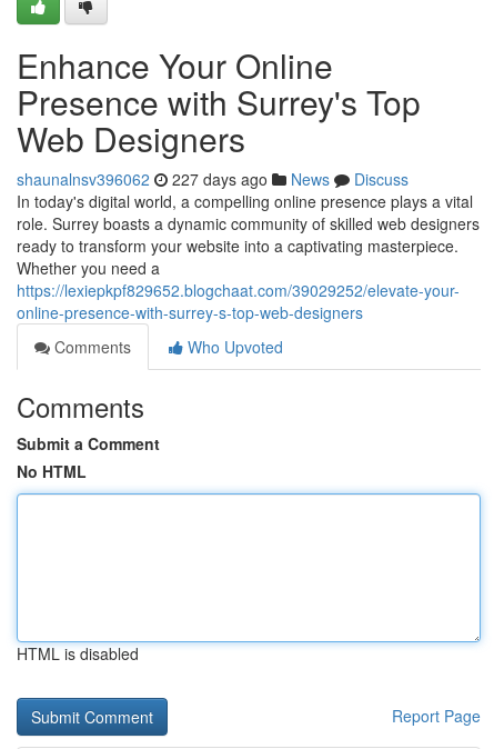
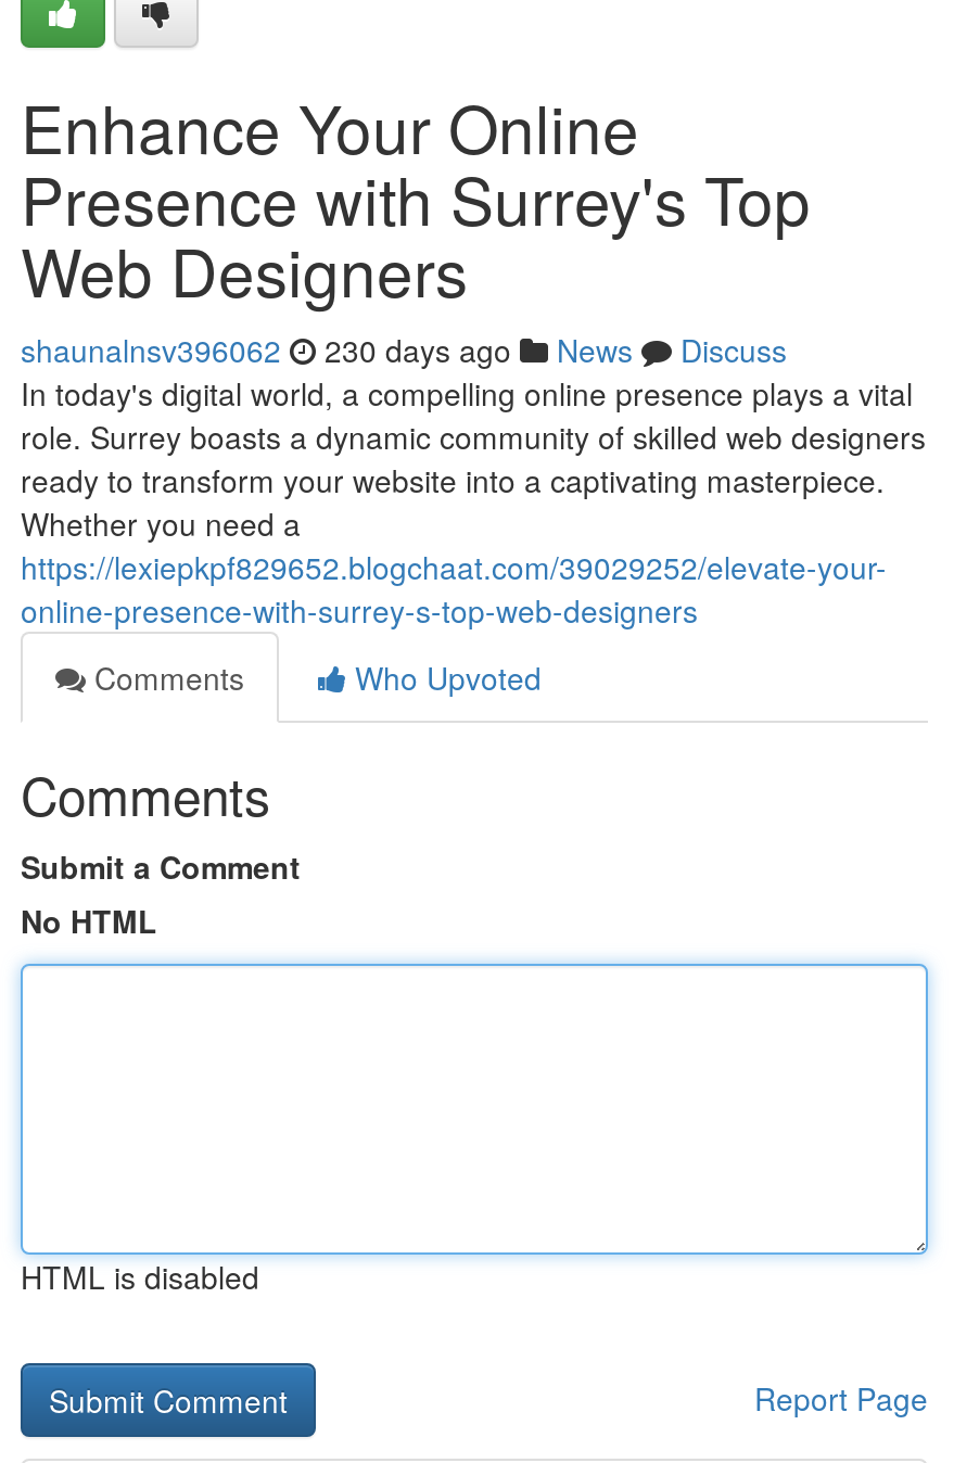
[17,168,409,190] shaunalnsv396062 227 days ago News Discuss -> [21,328,787,371] shaunalnsv396062 230 days ago News Discuss

